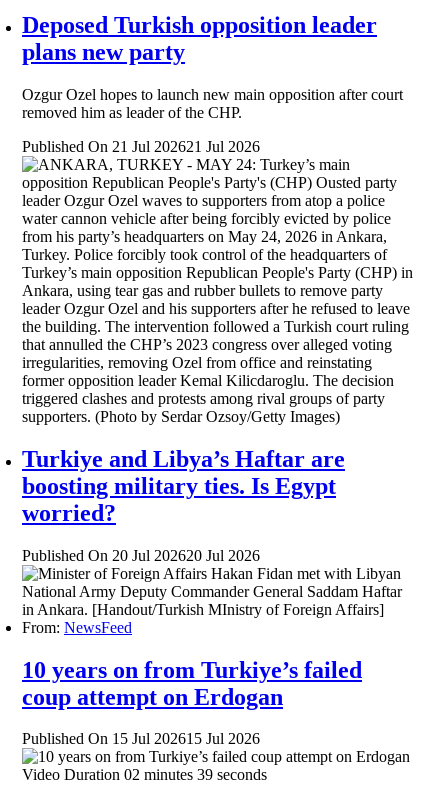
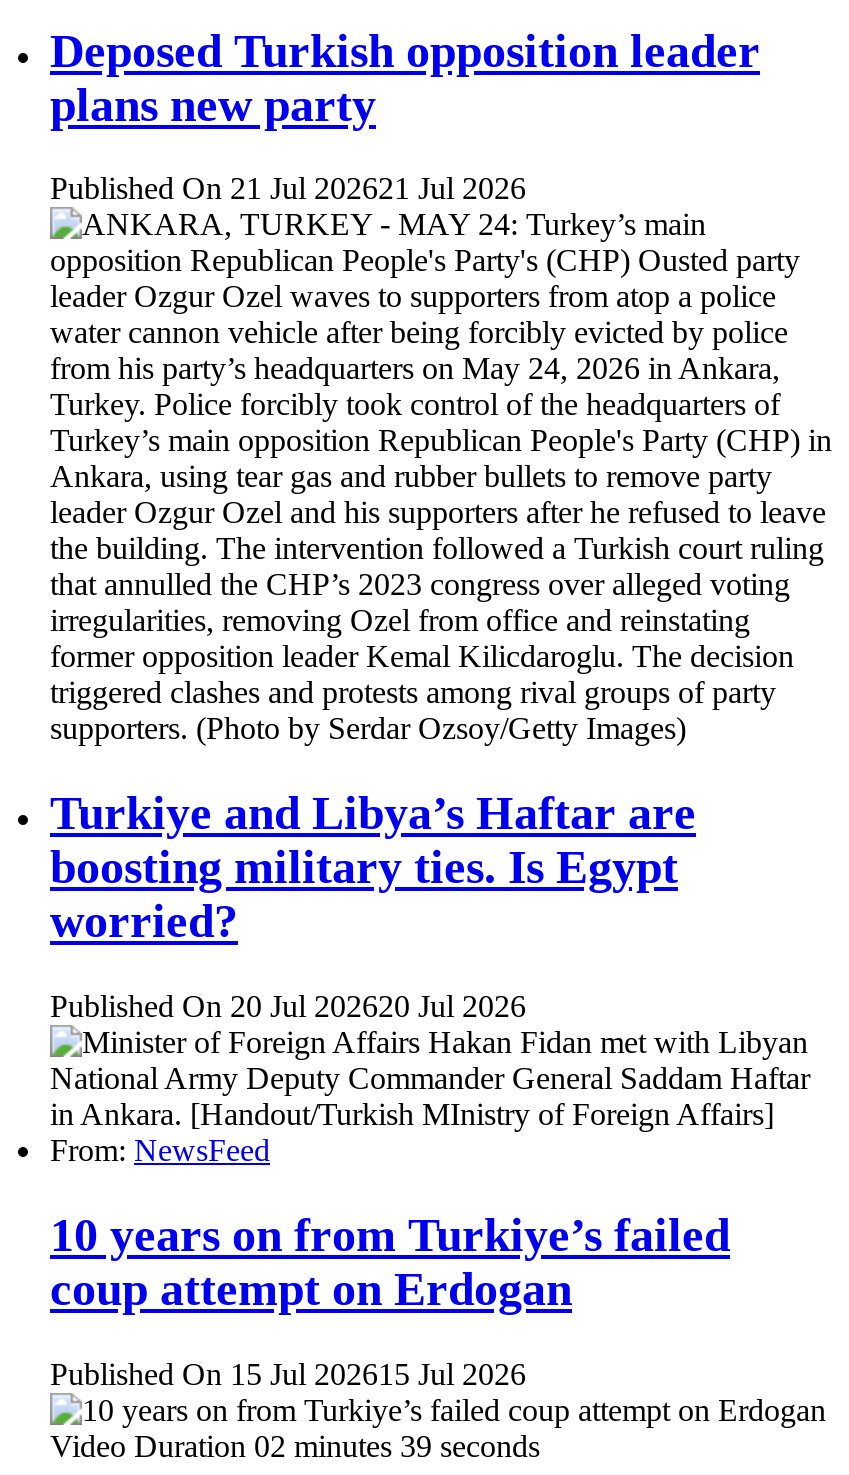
[22,86,403,121] Ozgur Ozel hopes to launch new main opposition after court | removed him as leader of the CHP. -> none

